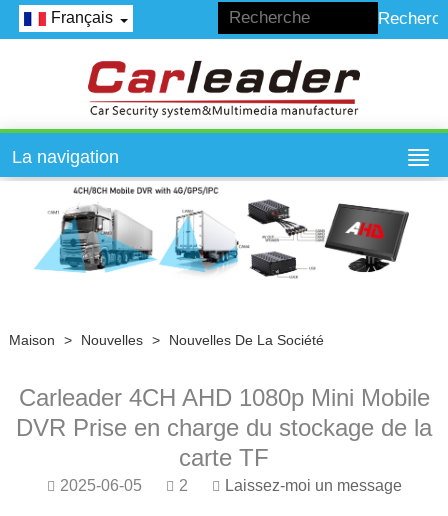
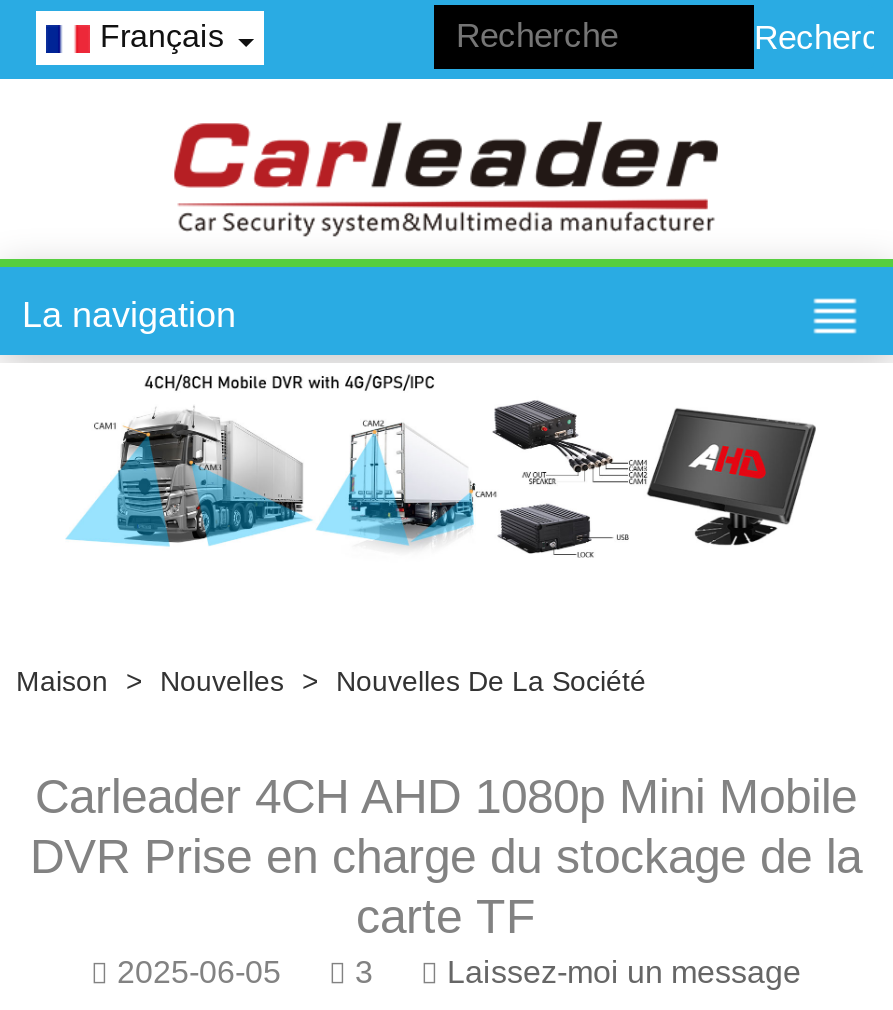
[59,477,187,494] 2025-06-05 2 -> [117,955,373,989] 2025-06-05 3

